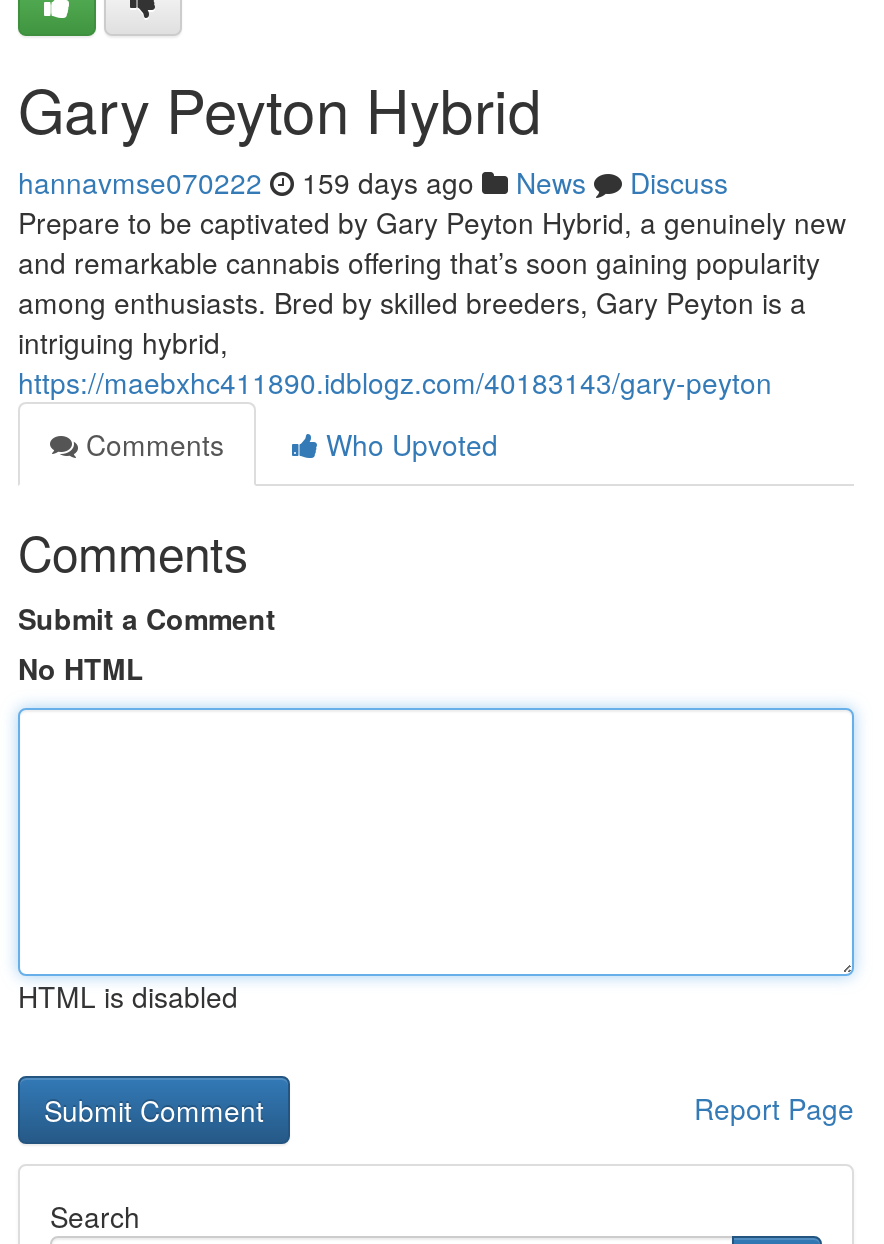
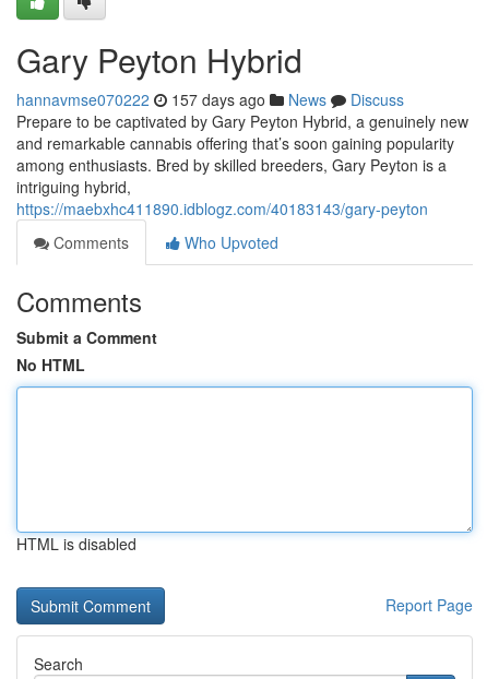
[18,162,728,202] hannavmse070222 159 days ago News Discuss -> [16,88,404,110] hannavmse070222 157 days ago News Discuss

